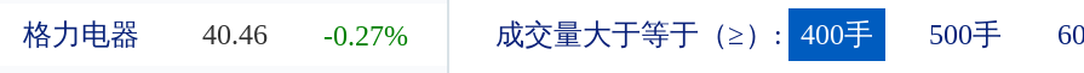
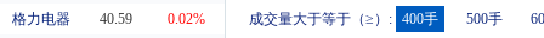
[202,18,268,51] 40.46 -> [100,11,132,27] 40.59
[323,18,408,52] -0.27% -> [168,11,205,28] 0.02%

